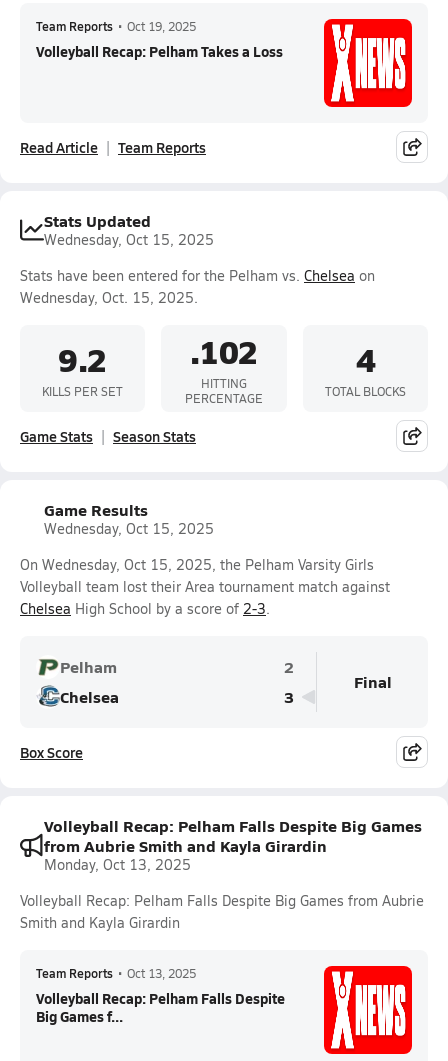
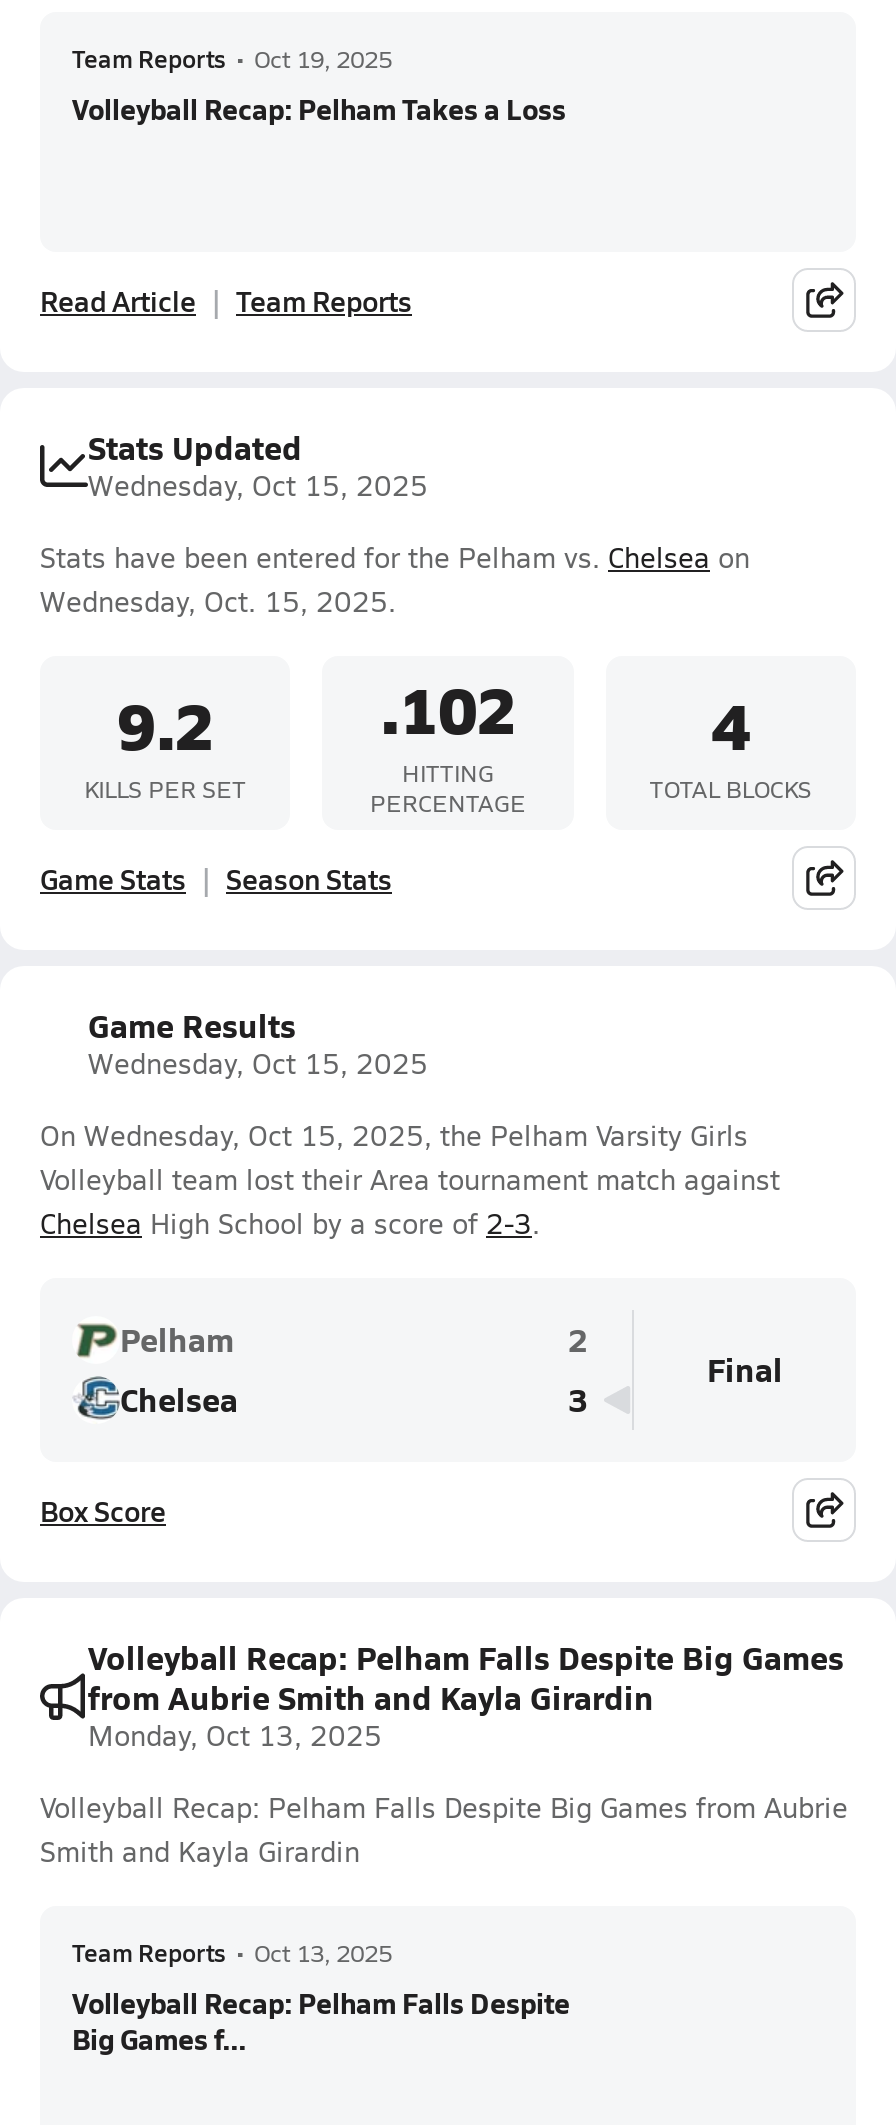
[323,18,413,108] [image] -> none
[323,965,413,1055] [image] -> none

